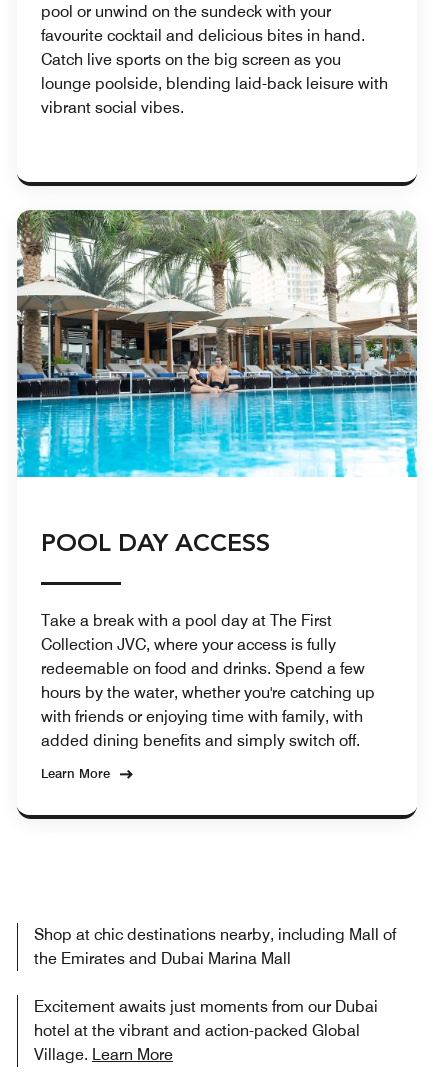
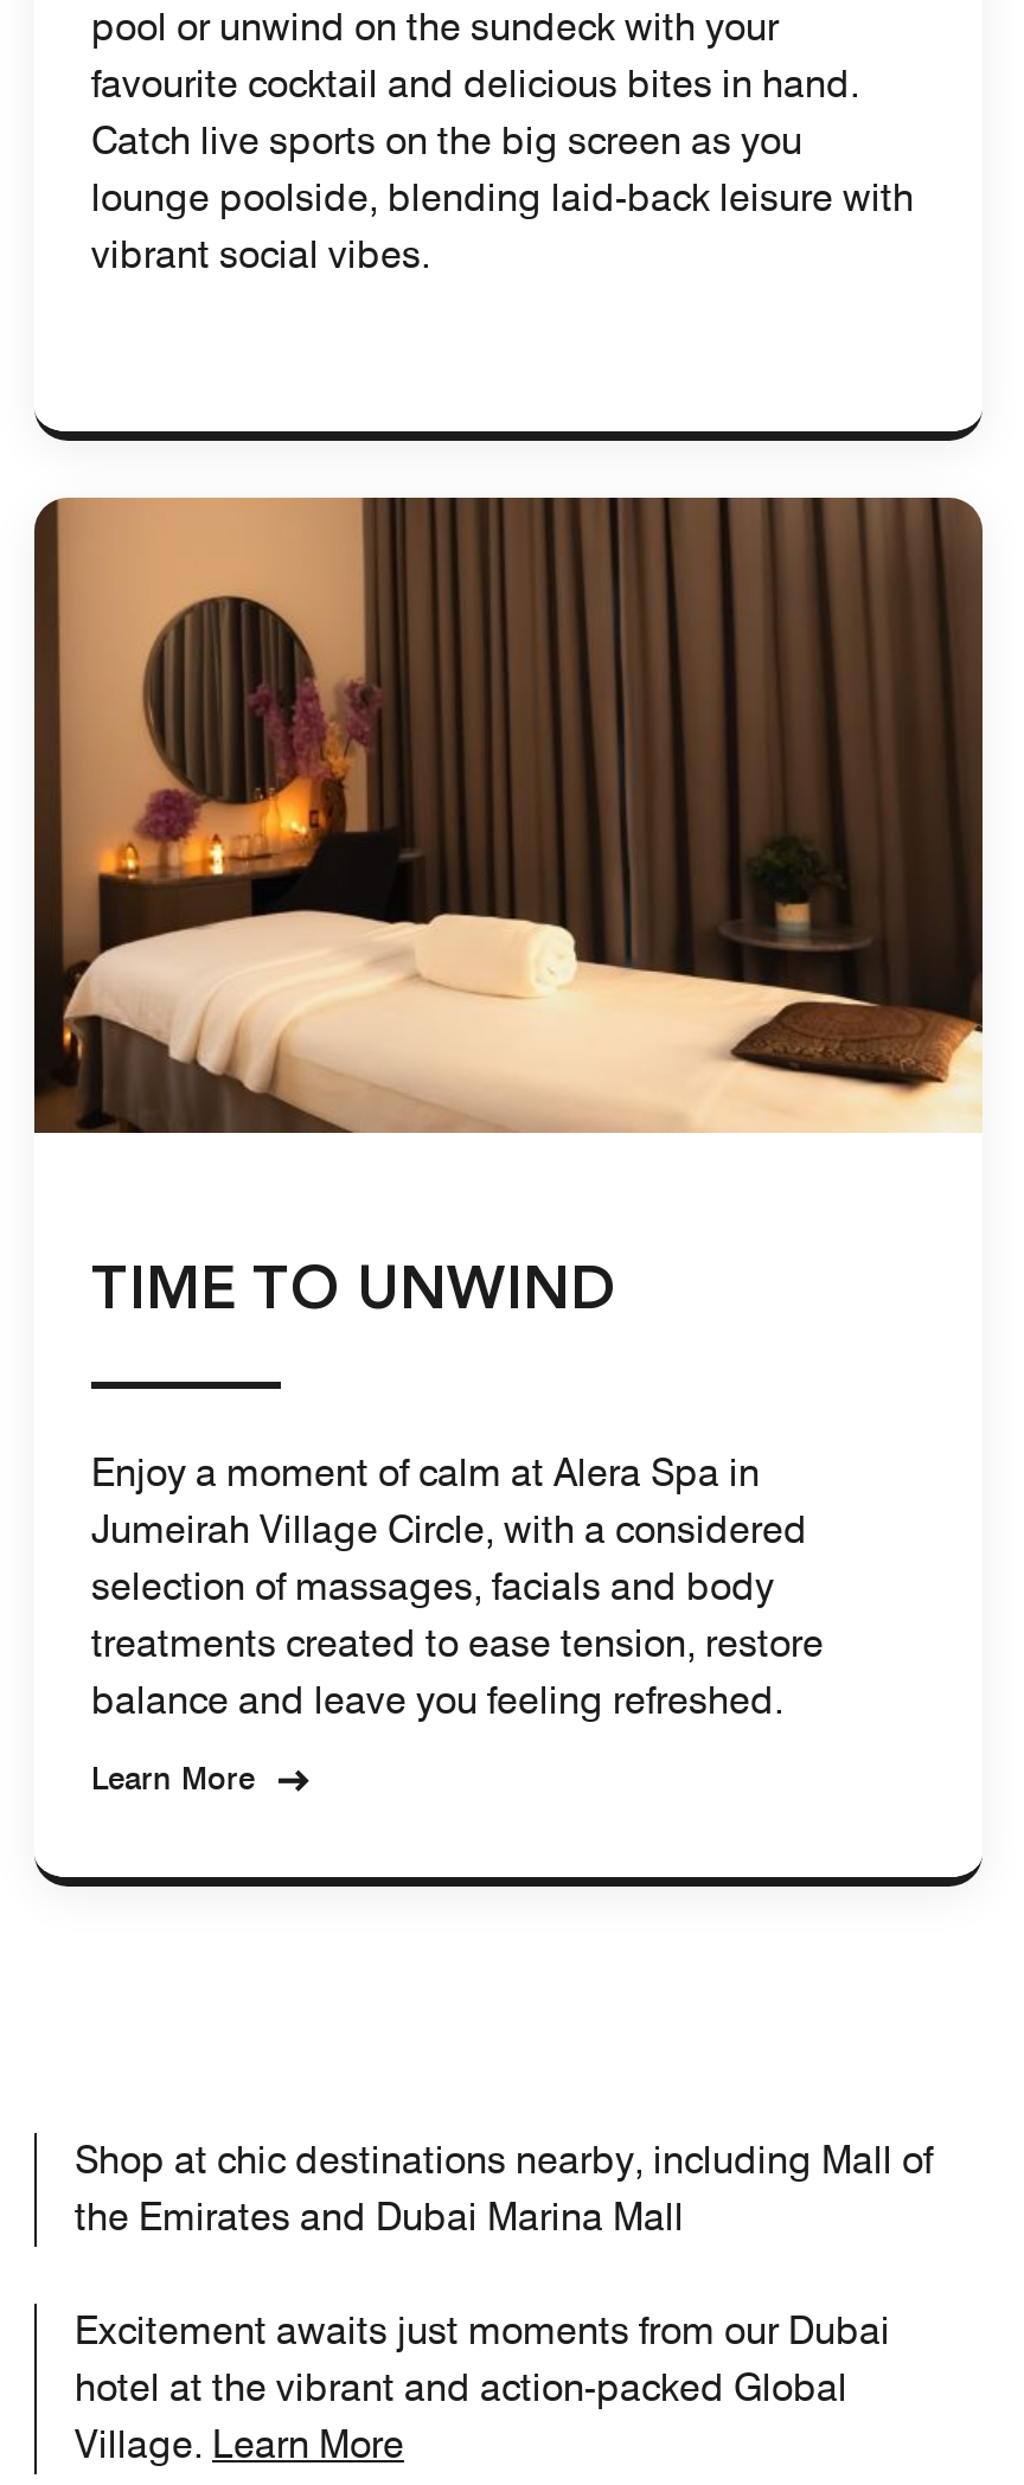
[16,209,418,478] [image] -> [32,495,985,1135] [image]
[41,532,270,557] POOL DAY ACCESS -> [91,1262,615,1321] TIME TO UNWIND
[41,611,375,750] Take a break with a pool day at The First | Collection JVC, where your access is fully | redeemable on food and drinks. Spend a few | hours by the water, whether you're catching up | with friends or enjoying time with family, with | added dining benefits and simply switch off. -> [91,1449,824,1722] Enjoy a moment of calm at Alera Spa in | Jumeirah Village Circle, with a considered | selection of massages, facials and body | treatments created to ease tension, restore | balance and leave you feeling refreshed.

